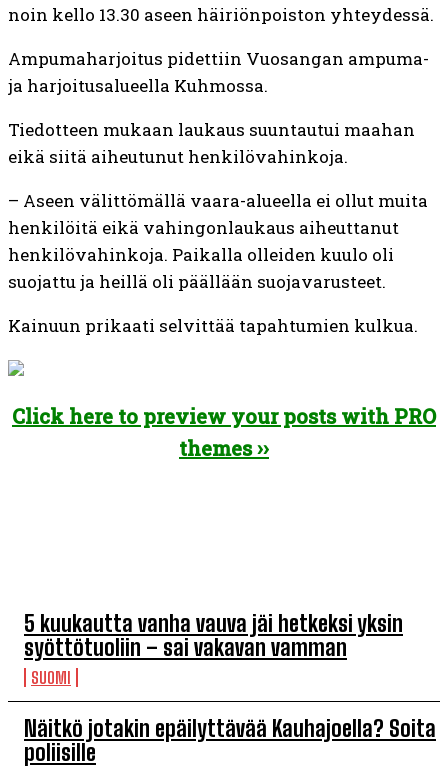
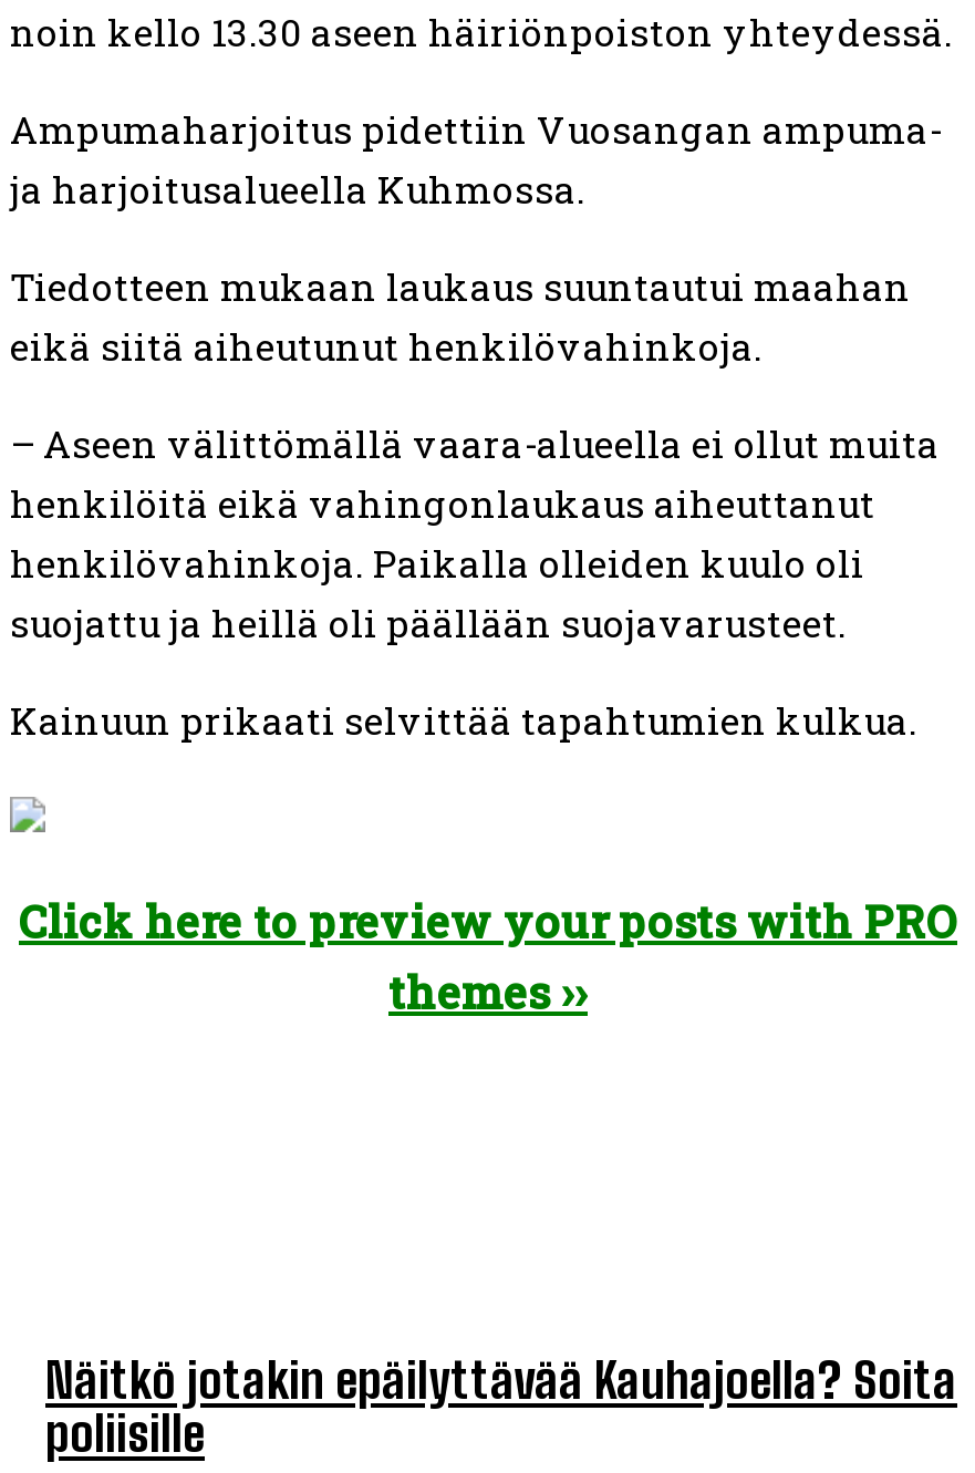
[24,610,403,687] 5 kuukautta vanha vauva jäi hetkeksi yksin | syöttötuoliin – sai vakavan vamman | SUOMI -> none

